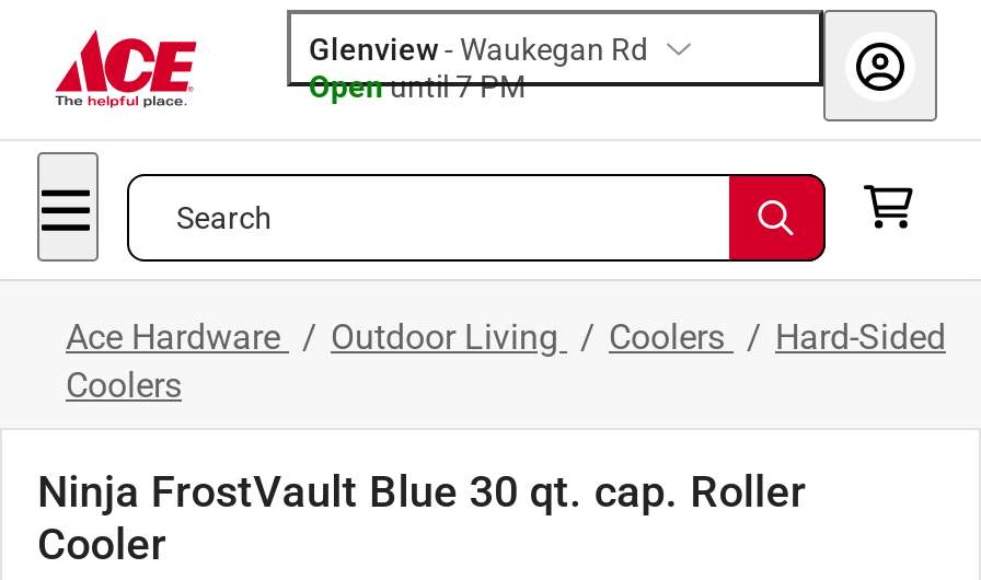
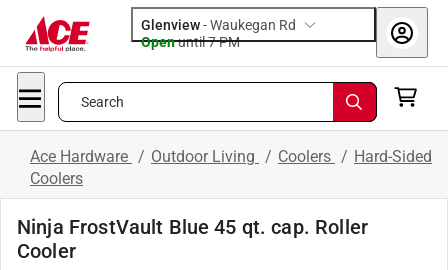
[37,465,806,518] Ninja FrostVault Blue 30 qt. cap. Roller -> [17,215,368,239] Ninja FrostVault Blue 45 qt. cap. Roller

